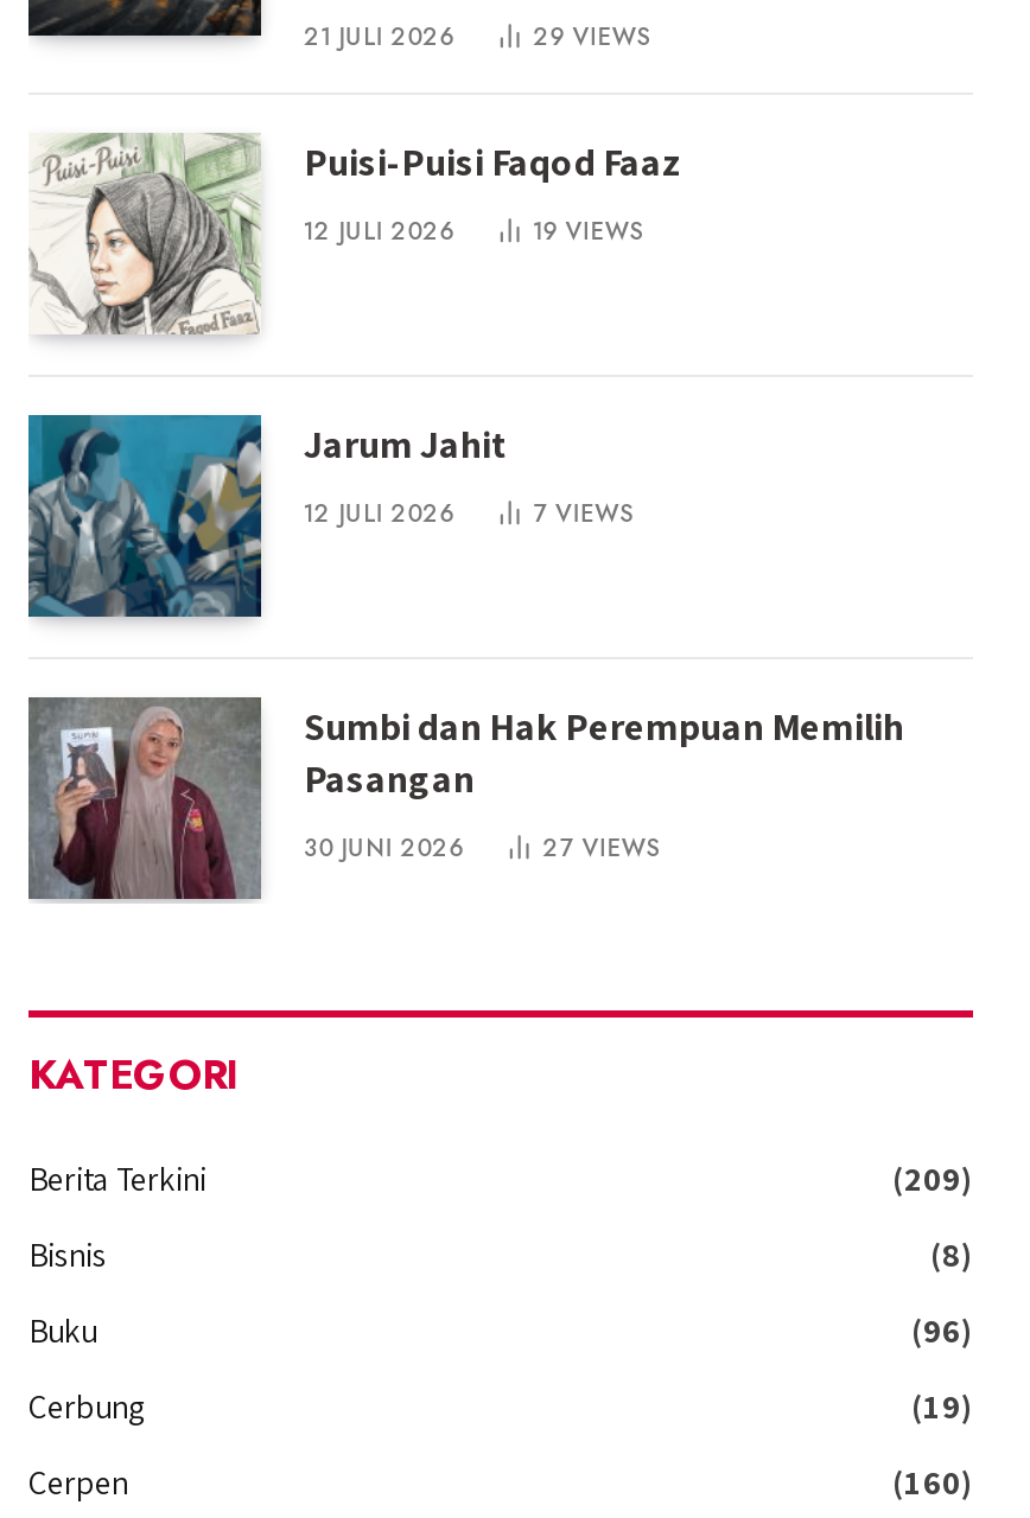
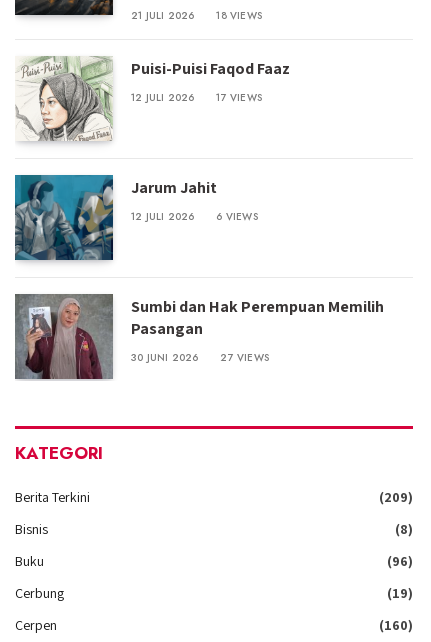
[533,18,648,54] 29 VIEWS -> [216,8,262,23] 18 VIEWS
[533,213,641,248] 19 VIEWS -> [216,90,262,105] 17 VIEWS
[533,495,631,531] 7 VIEWS -> [216,209,258,224] 6 VIEWS

